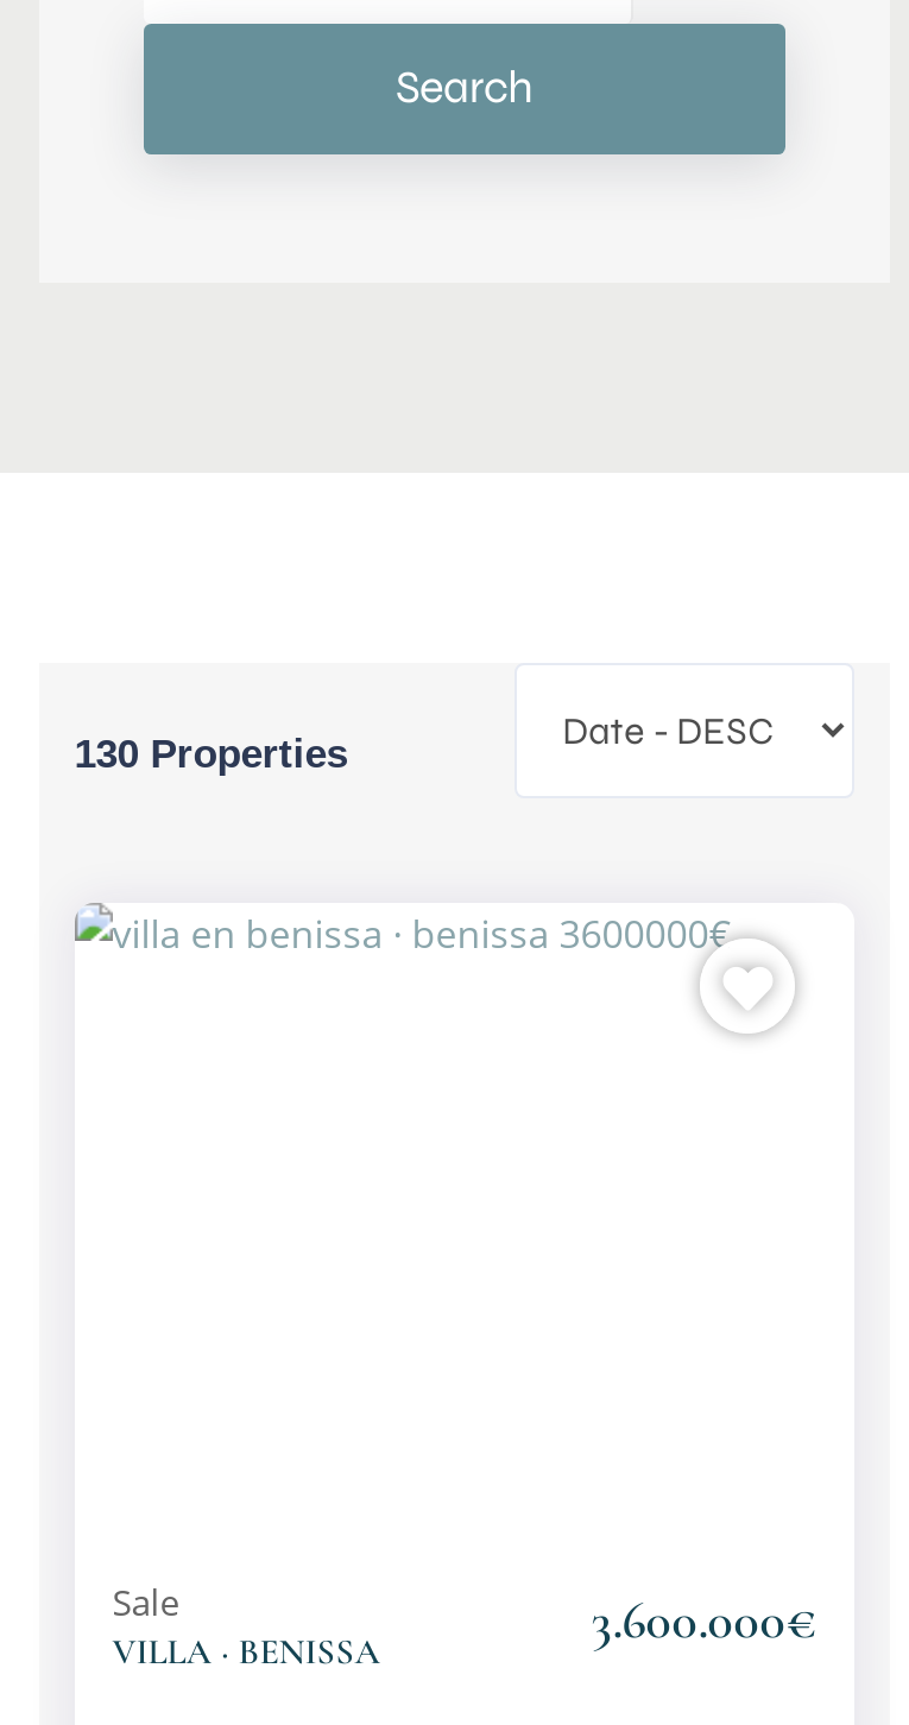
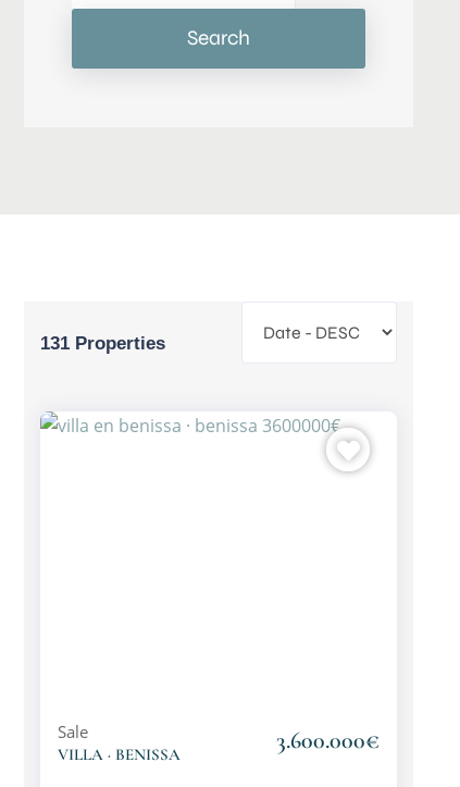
[74,731,348,776] 130 Properties -> [40,333,165,353] 131 Properties

